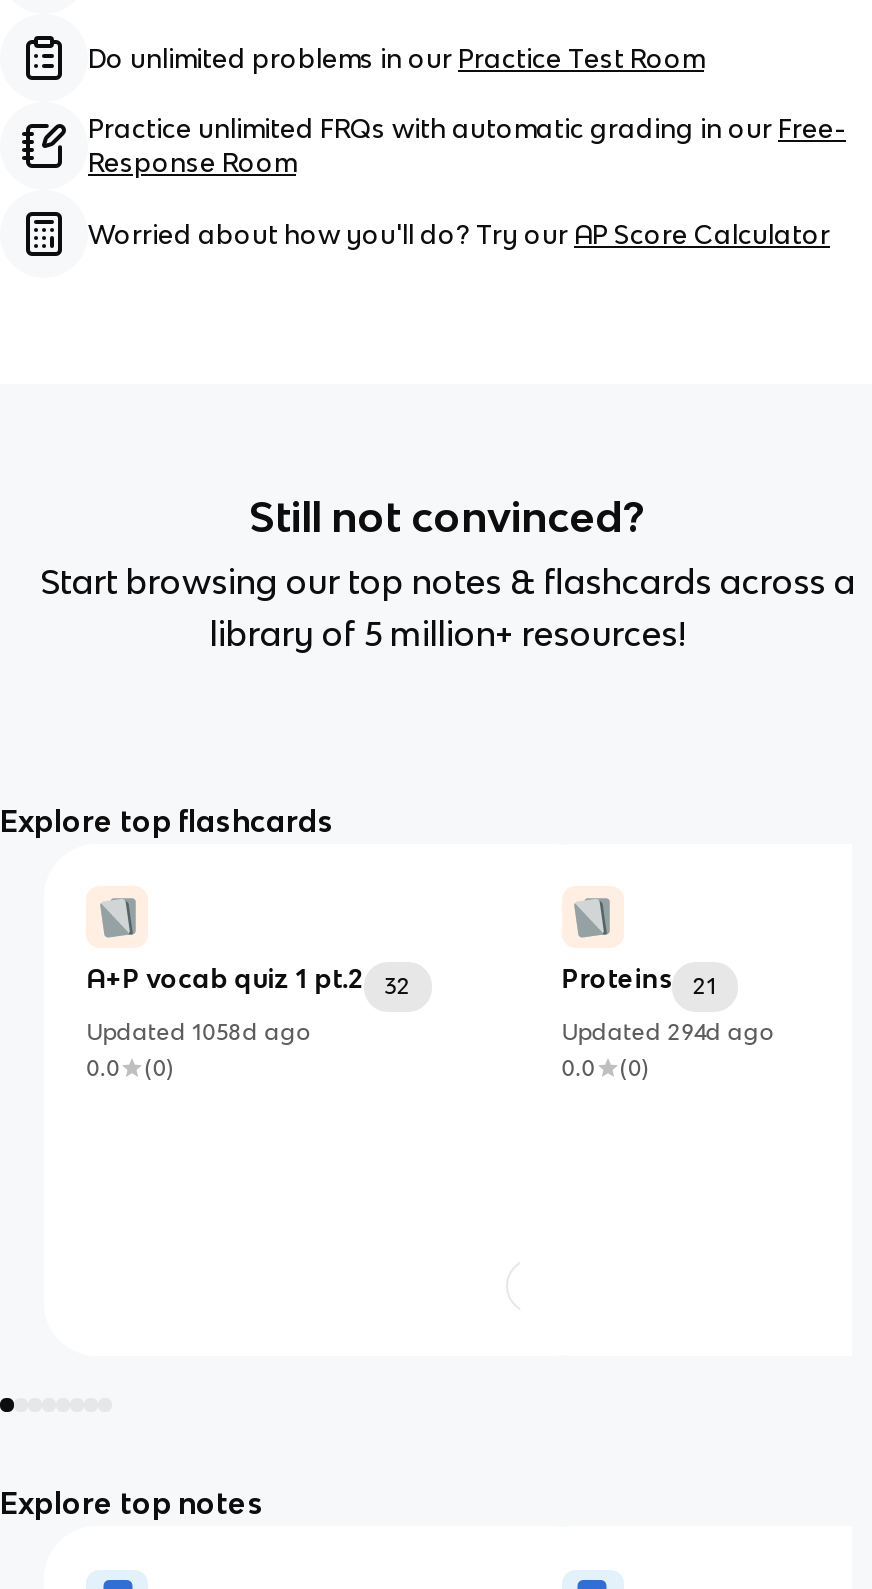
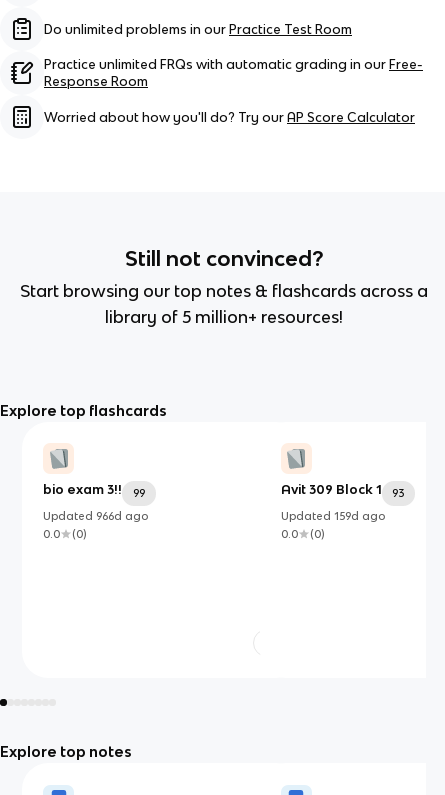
[86,964,411,999] A+P vocab quiz 1 pt.2 | 32 -> [43,482,145,499] bio exam 3!! | 99
[561,964,717,999] Proteins | 21 -> [281,482,404,499] Avit 309 Block 1 | 93
[86,1020,310,1044] Updated 1058d ago -> [43,510,148,522] Updated 966d ago
[561,1020,773,1044] Updated 294d ago -> [281,510,385,522] Updated 159d ago

